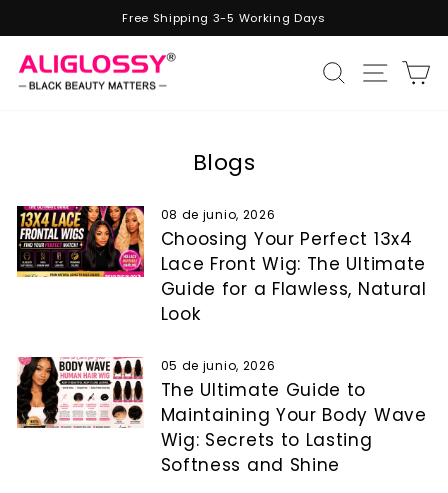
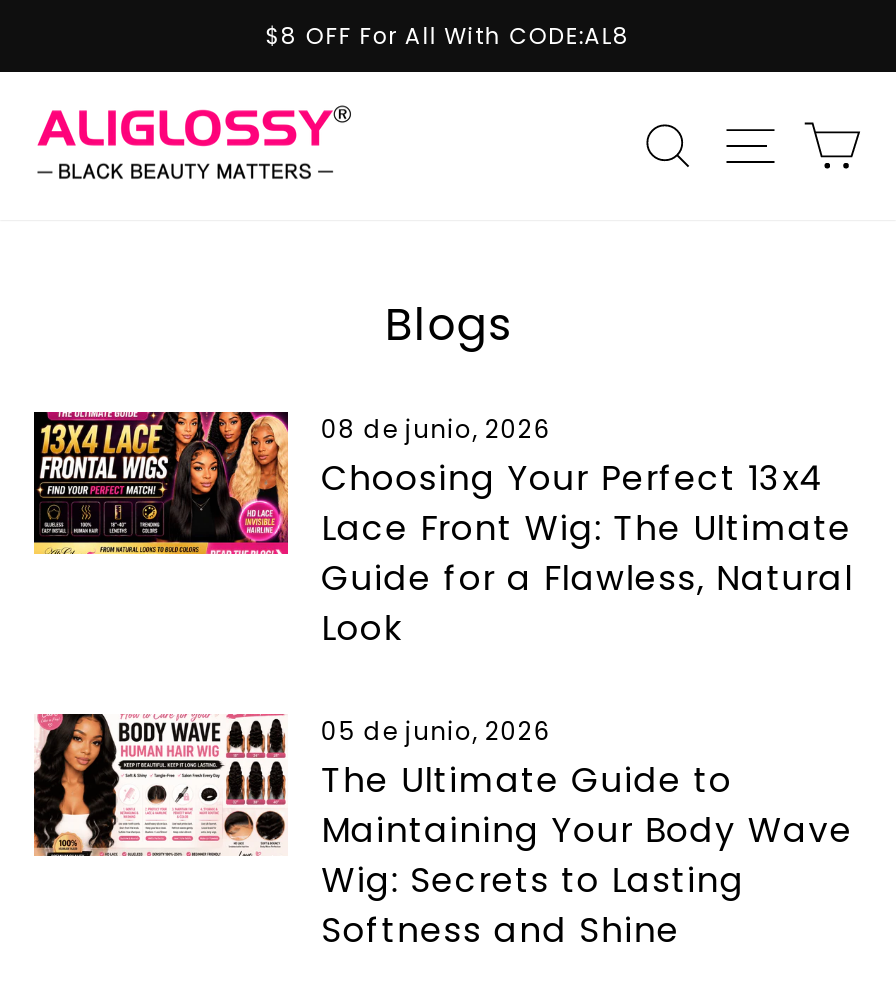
[122,10,326,26] Free Shipping 3-5 Working Days -> [266,20,630,52] $8 OFF For All With CODE:AL8

